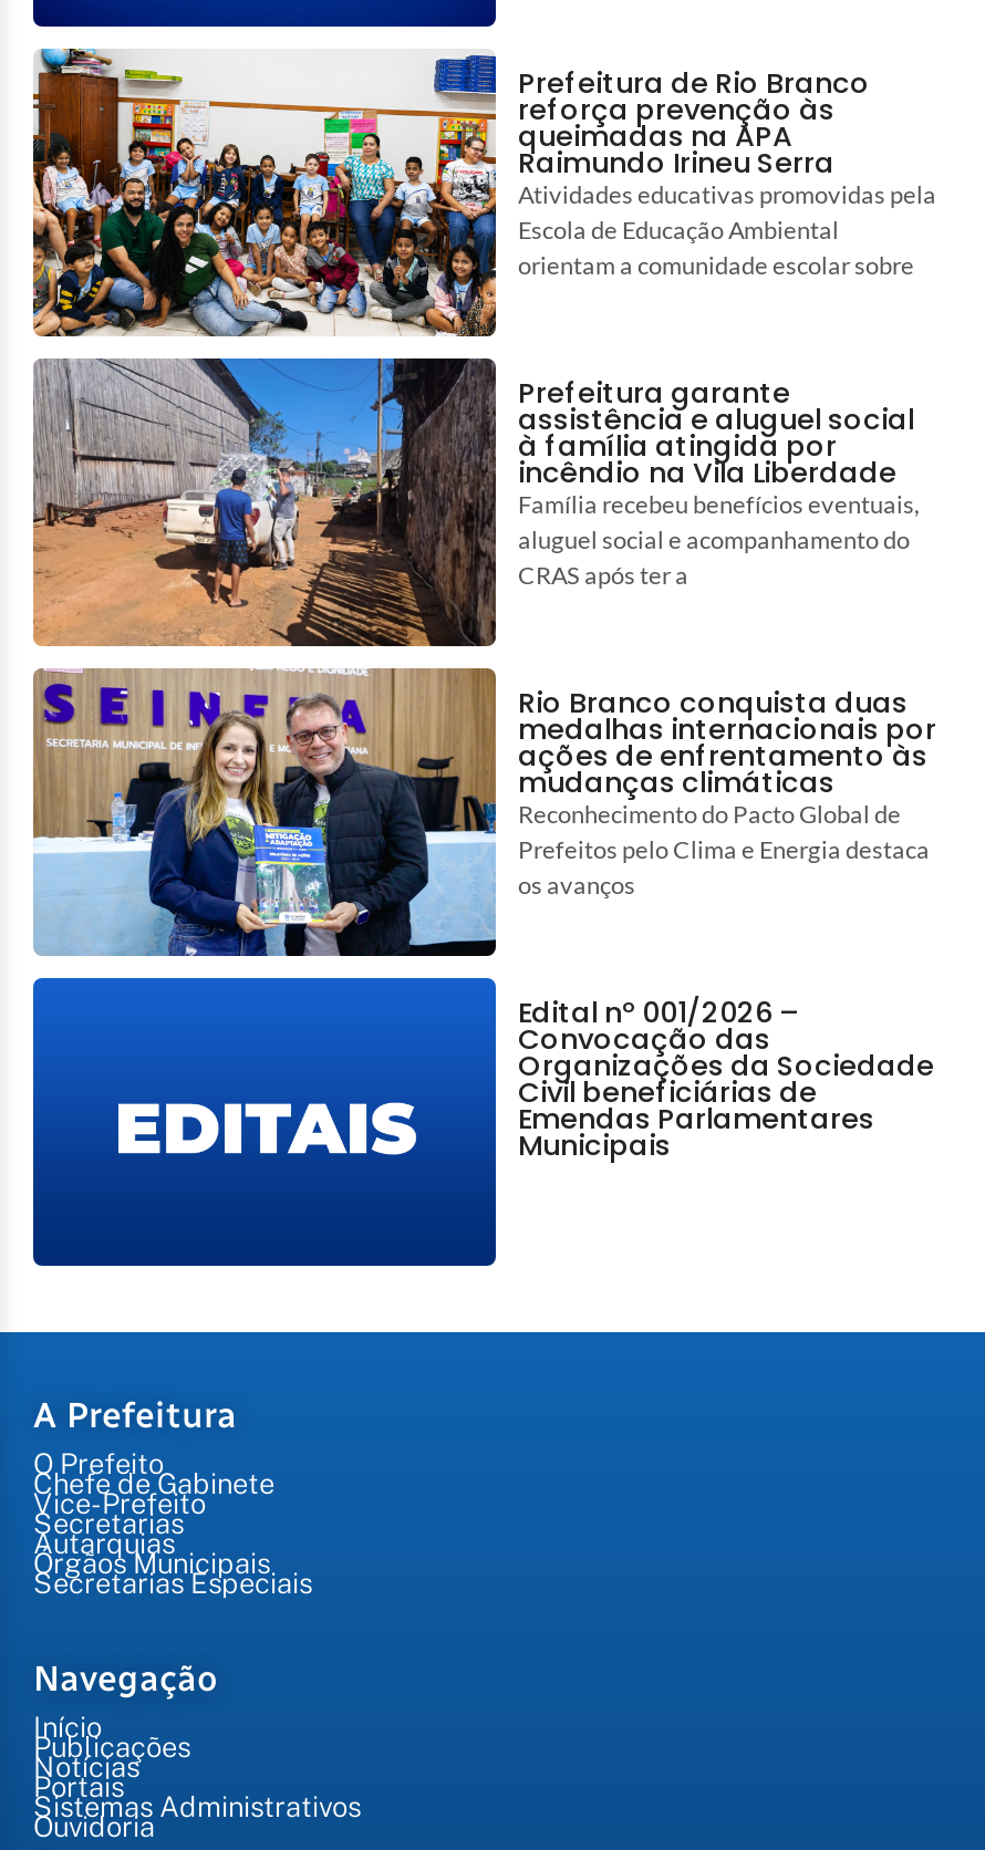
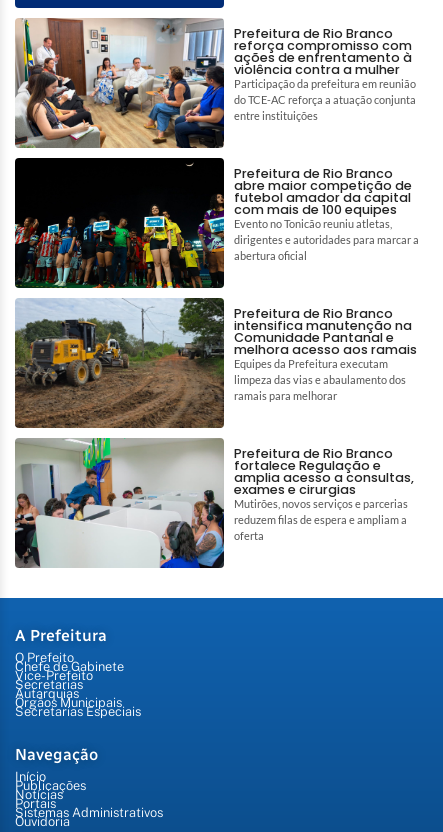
[31,46,936,339] [image] | reforça prevenção às | queimadas na APA | Raimundo Irineu Serra | Atividades educativas promovidas pela | Escola de Educação Ambiental | orientam a comunidade escolar sobre -> [14,17,416,149] [image] | reforça compromisso com | ações de enfrentamento à | violência contra a mulher | Participação da prefeitura em reunião | do TCE-AC reforça a atuação conjunta | entre instituições
[31,356,919,648] [image] | Prefeitura garante | assistência e aluguel social | à família atingida por | incêndio na Vila Liberdade | Família recebeu benefícios eventuais, | aluguel social e acompanhamento do | CRAS após ter a -> [14,157,419,289] [image] | Prefeitura de Rio Branco | abre maior competição de | futebol amador da capital | com mais de 100 equipes | Evento no Tonicão reuniu atletas, | dirigentes e autoridades para marcar a | abertura oficial
[33,666,936,958] [image] | Rio Branco conquista duas | medalhas internacionais por | ações de enfrentamento às | mudanças climáticas | Reconhecimento do Pacto Global de | Prefeitos pelo Clima e Energia destaca | os avanços -> [14,297,417,429] [image] | Prefeitura de Rio Branco | intensifica manutenção na | Comunidade Pantanal e | melhora acesso aos ramais | Equipes da Prefeitura executam | limpeza das vias e abaulamento dos | ramais para melhorar
[31,976,934,1268] [image] | Edital nº 001/2026 – | Convocação das | Organizações da Sociedade | Civil beneficiárias de | Emendas Parlamentares | Municipais -> [14,437,414,569] [image] | Prefeitura de Rio Branco | fortalece Regulação e | amplia acesso a consultas, | exames e cirurgias | Mutirões, novos serviços e parcerias | reduzem filas de espera e ampliam a | oferta

